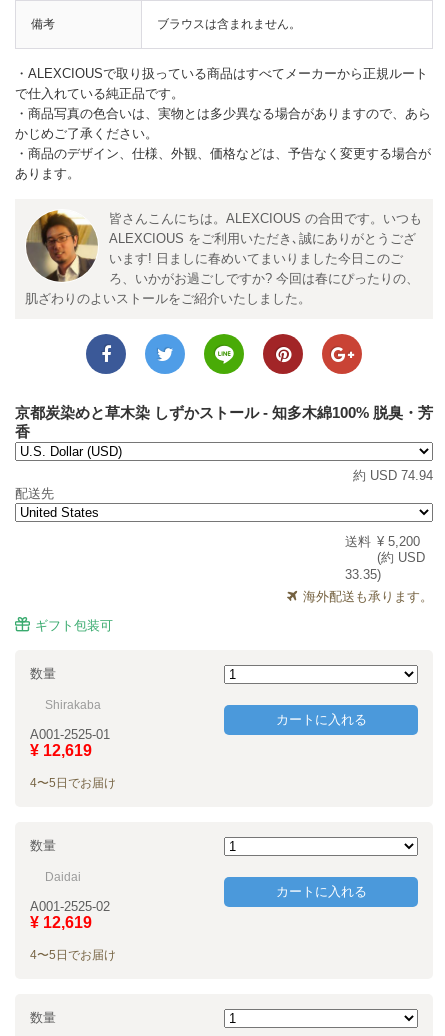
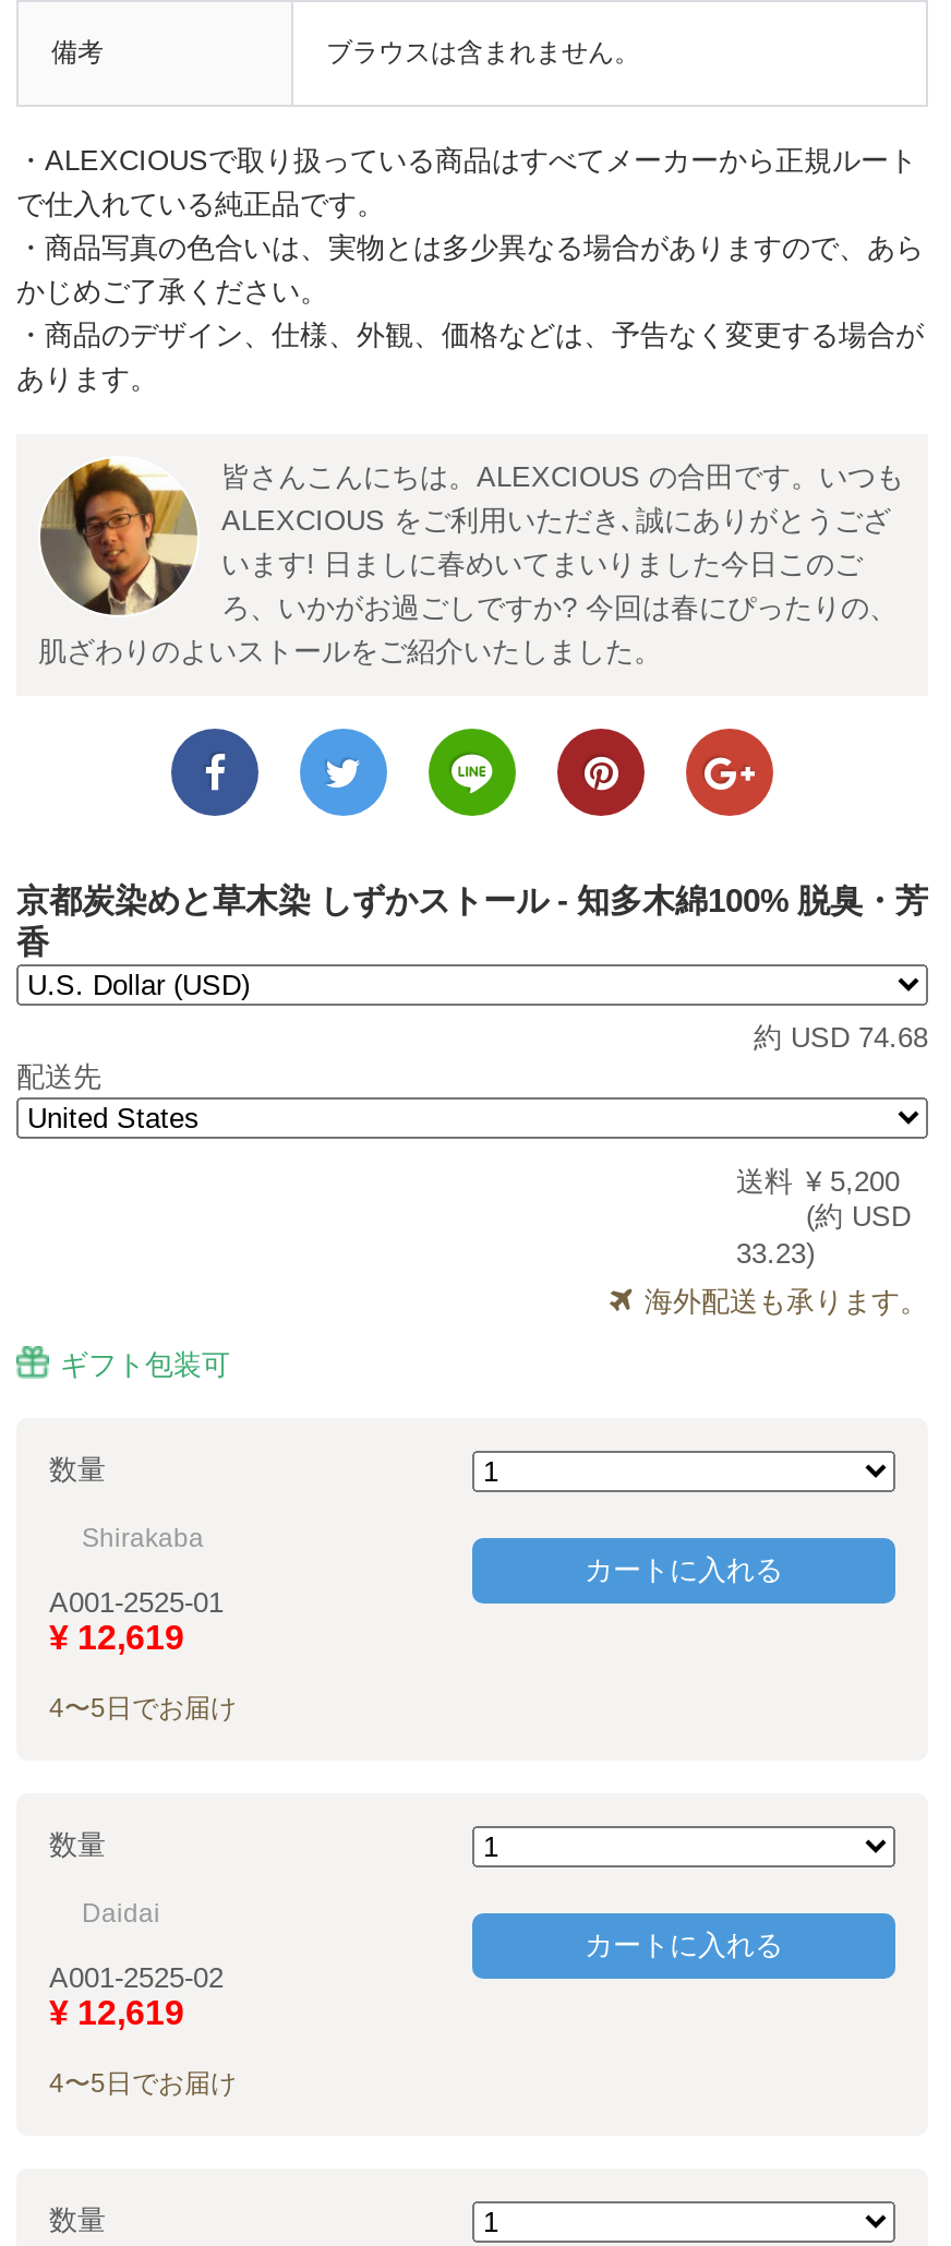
[353,468,433,483] 約 USD 74.94 -> [754,1022,928,1055] 約 USD 74.68
[345,567,381,582] 33.35) -> [736,1238,815,1271] 33.23)

